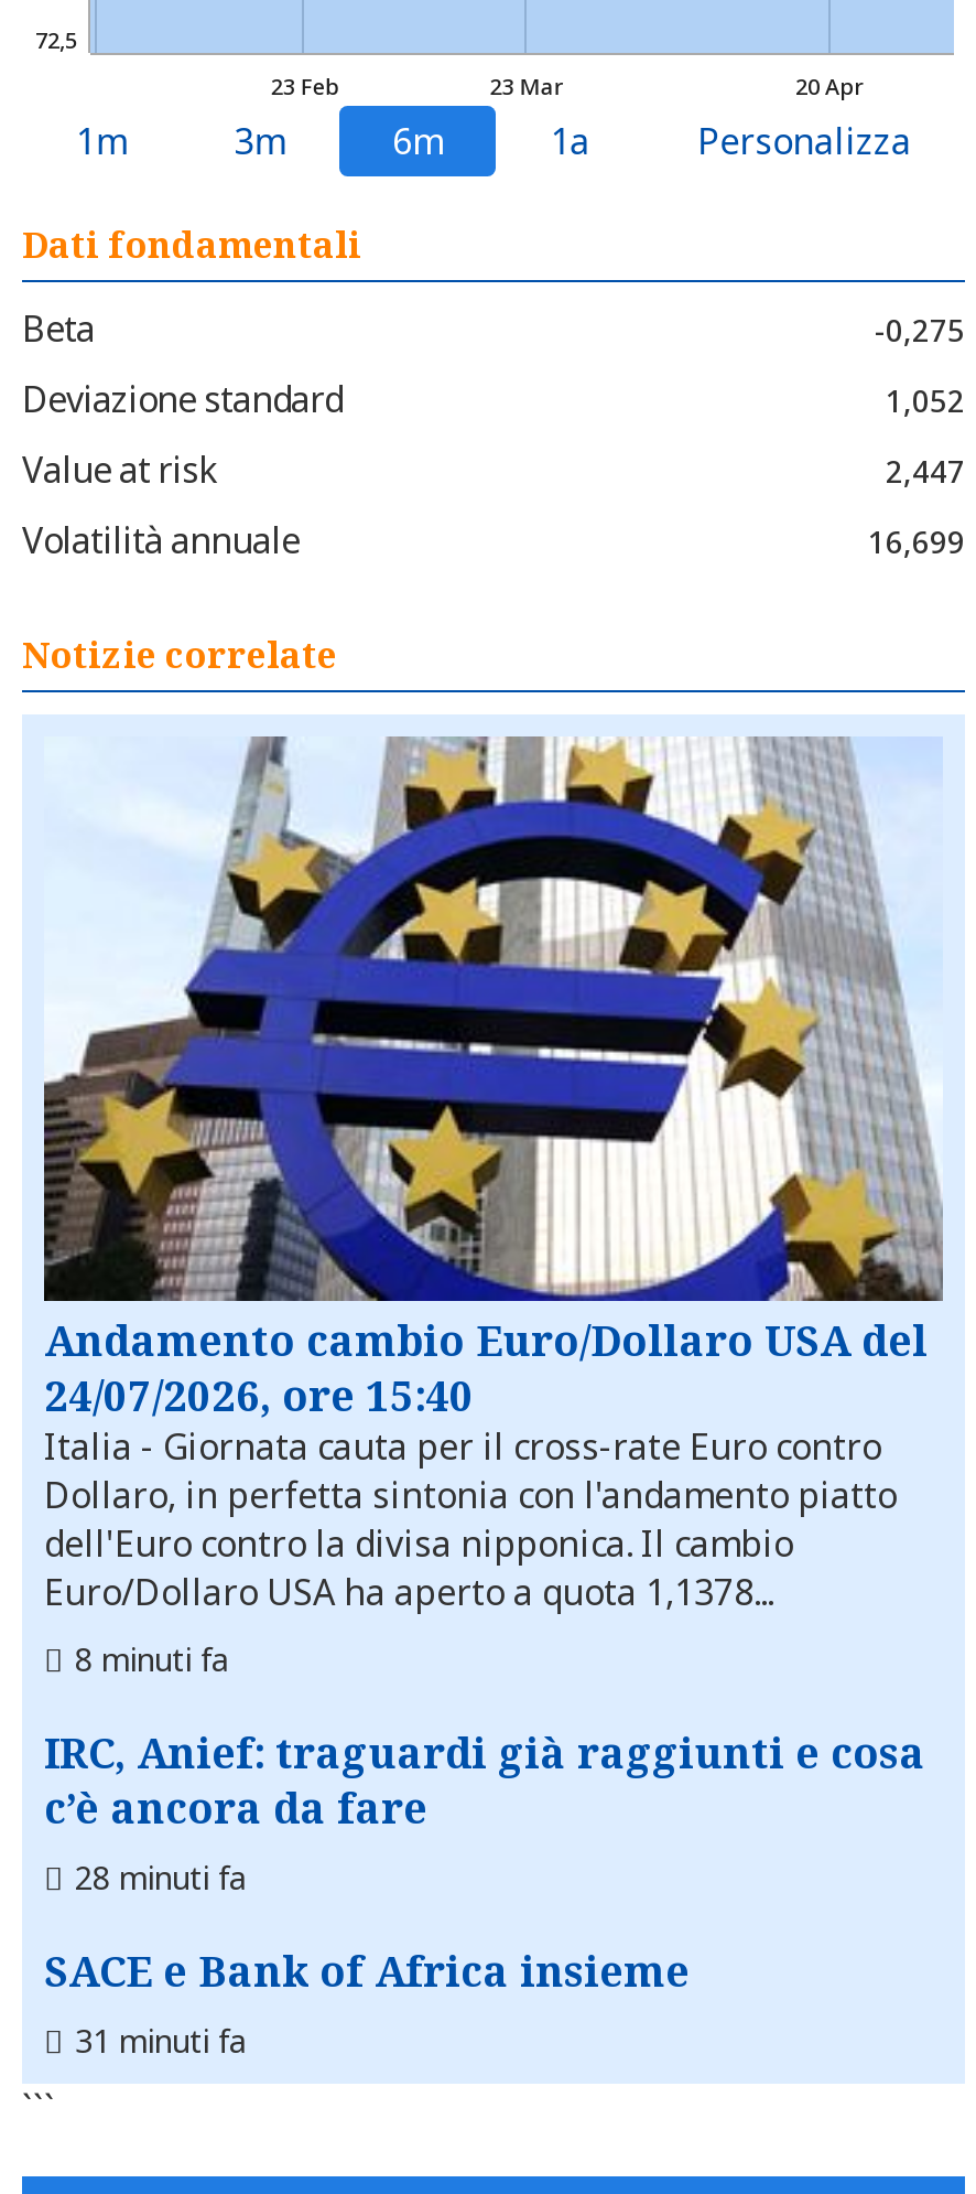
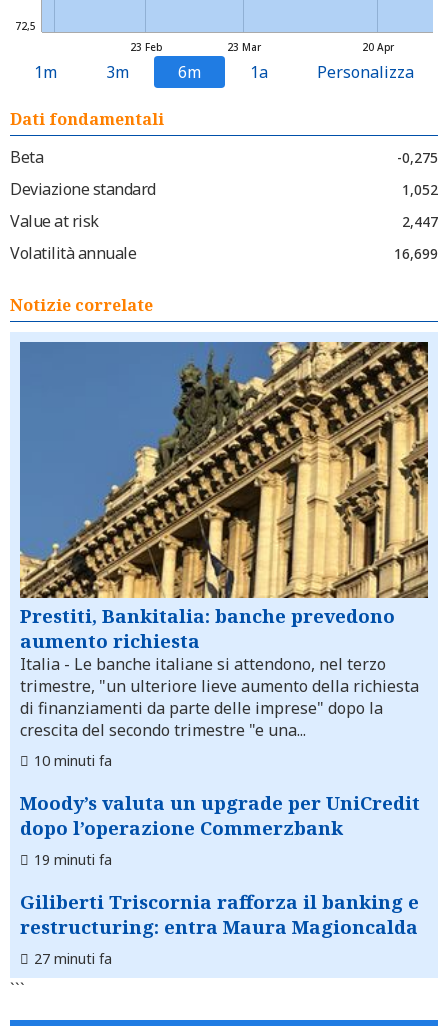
[42,735,943,1616] [image] | Andamento cambio Euro/Dollaro USA del | 24/07/2026, ore 15:40 | Italia - Giornata cauta per il cross-rate Euro contro | Dollaro, in perfetta sintonia con l'andamento piatto | dell'Euro contro la divisa nipponica. Il cambio | Euro/Dollaro USA ha aperto a quota 1,1378... -> [19,341,429,741] [image] | Prestiti, Bankitalia: banche prevedono | aumento richiesta | Italia - Le banche italiane si attendono, nel terzo | trimestre, "un ulteriore lieve aumento della richiesta | di finanziamenti da parte delle imprese" dopo la | crescita del secondo trimestre "e una...
[75,1638,229,1680] 8 minuti fa -> [34,751,112,770] 10 minuti fa
[44,1724,925,1898] IRC, Anief: traguardi già raggiunti e cosa | c’è ancora da fare | 28 minuti fa -> [20,790,420,869] Moody’s valuta un upgrade per UniCredit | dopo l’operazione Commerzbank | 19 minuti fa
[44,1942,690,2061] SACE e Bank of Africa insieme | 31 minuti fa -> [20,889,419,968] Giliberti Triscornia rafforza il banking e | restructuring: entra Maura Magioncalda | 27 minuti fa

